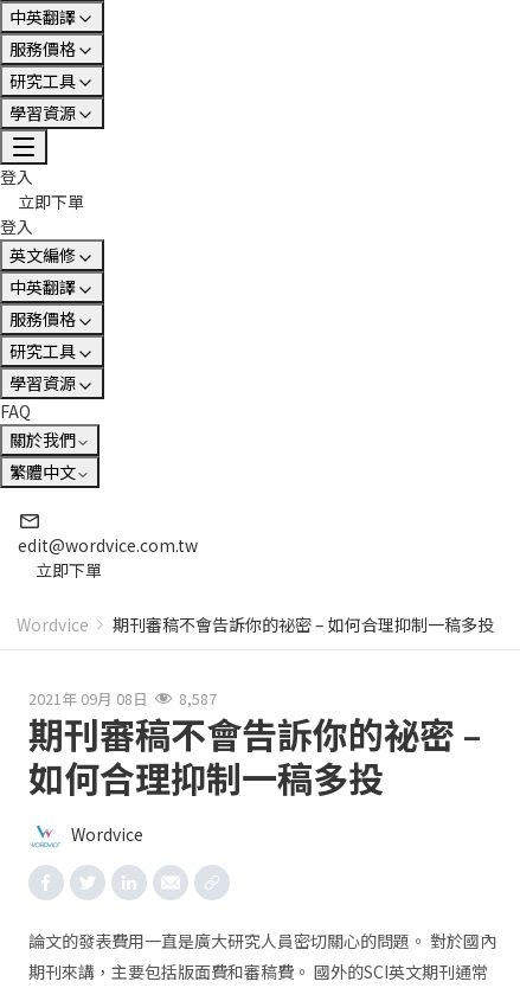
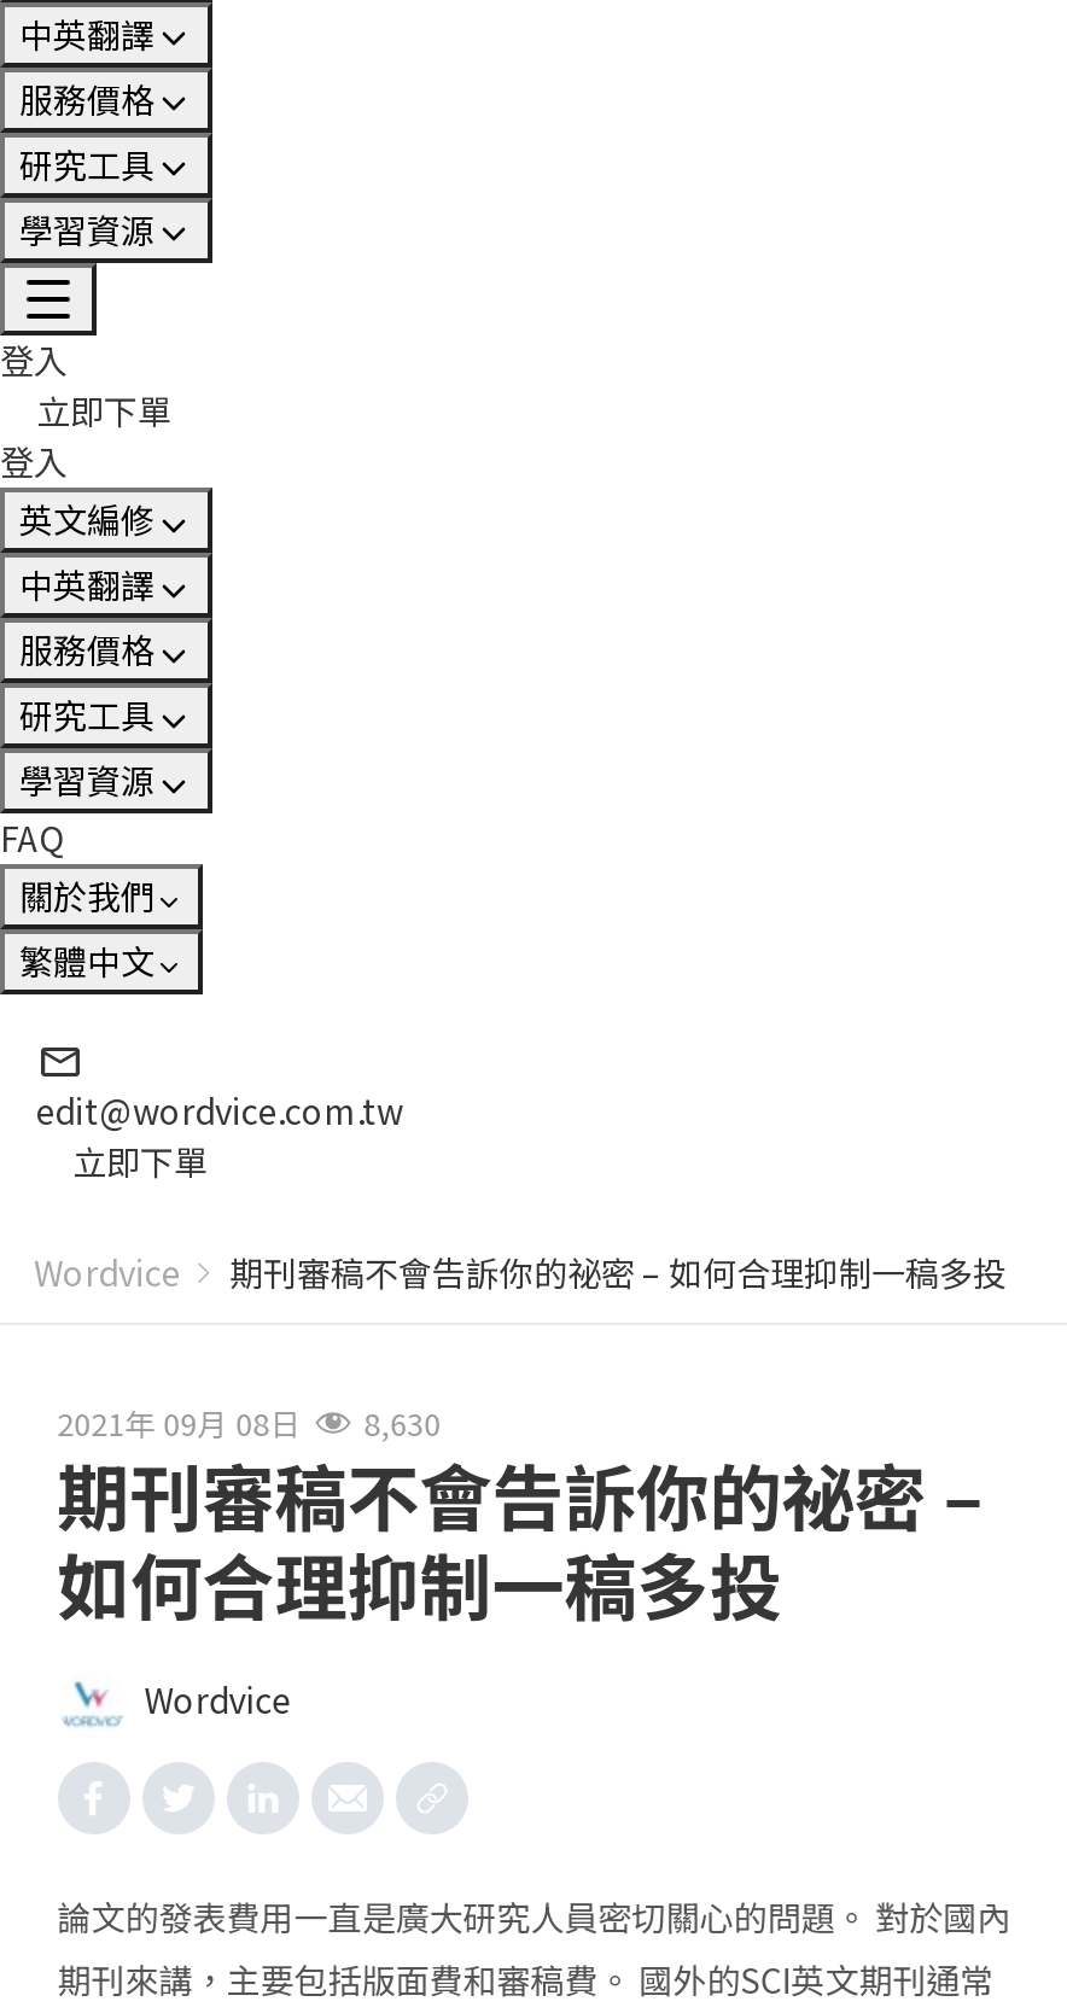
[28,687,217,709] 2021年 09月 08日 8,587 -> [57,1399,441,1445] 2021年 09月 08日 8,630

